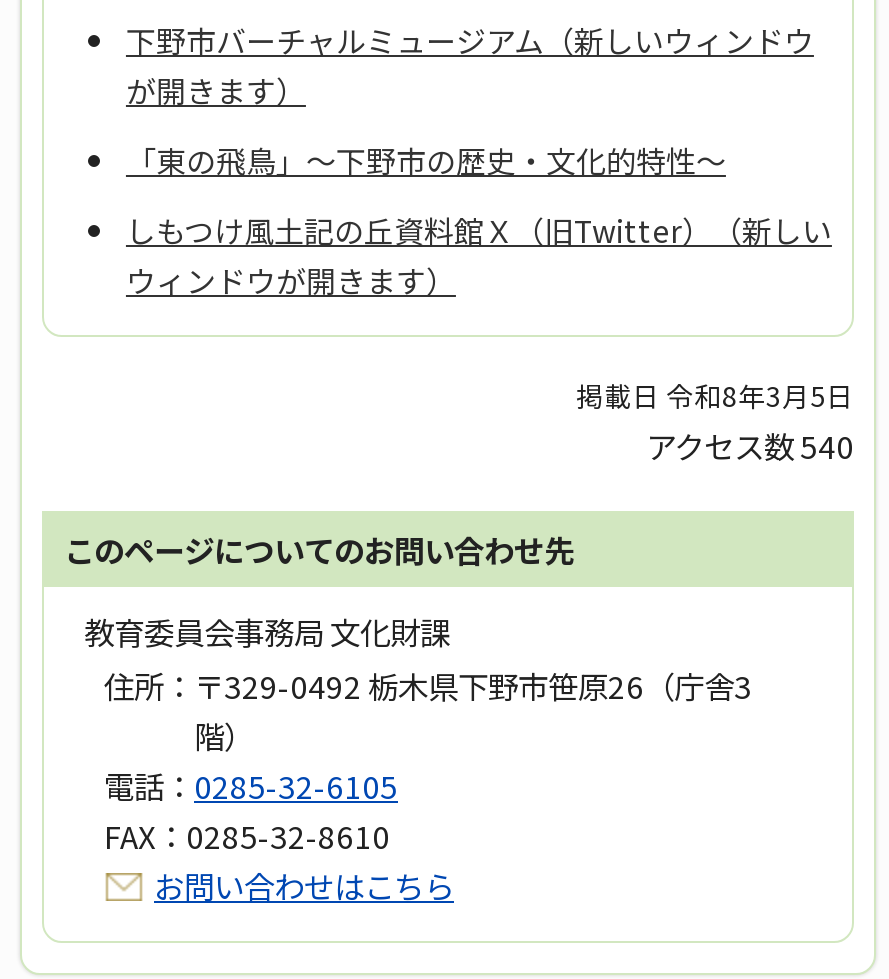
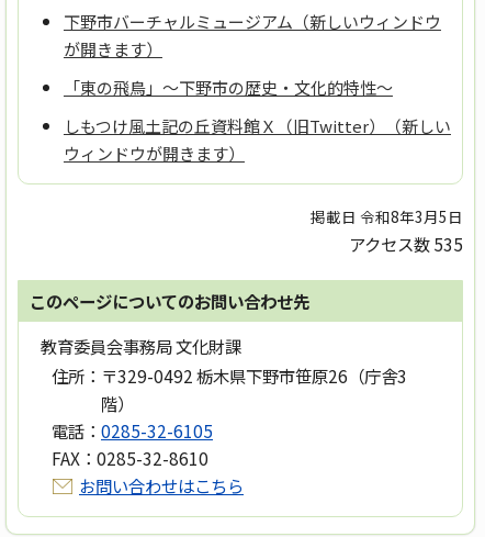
[646,422,854,466] アクセス数540 -> [349,231,463,255] アクセス数535

